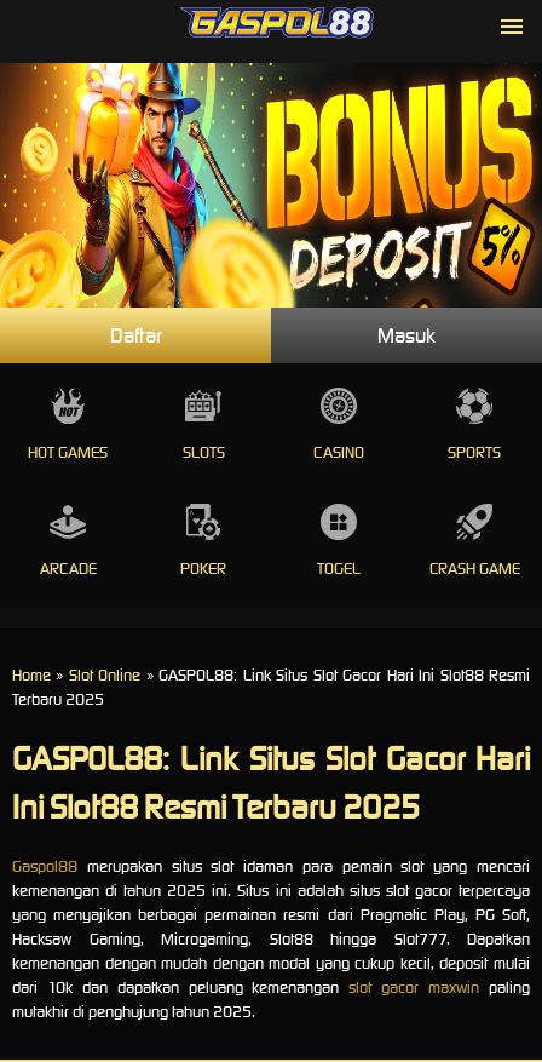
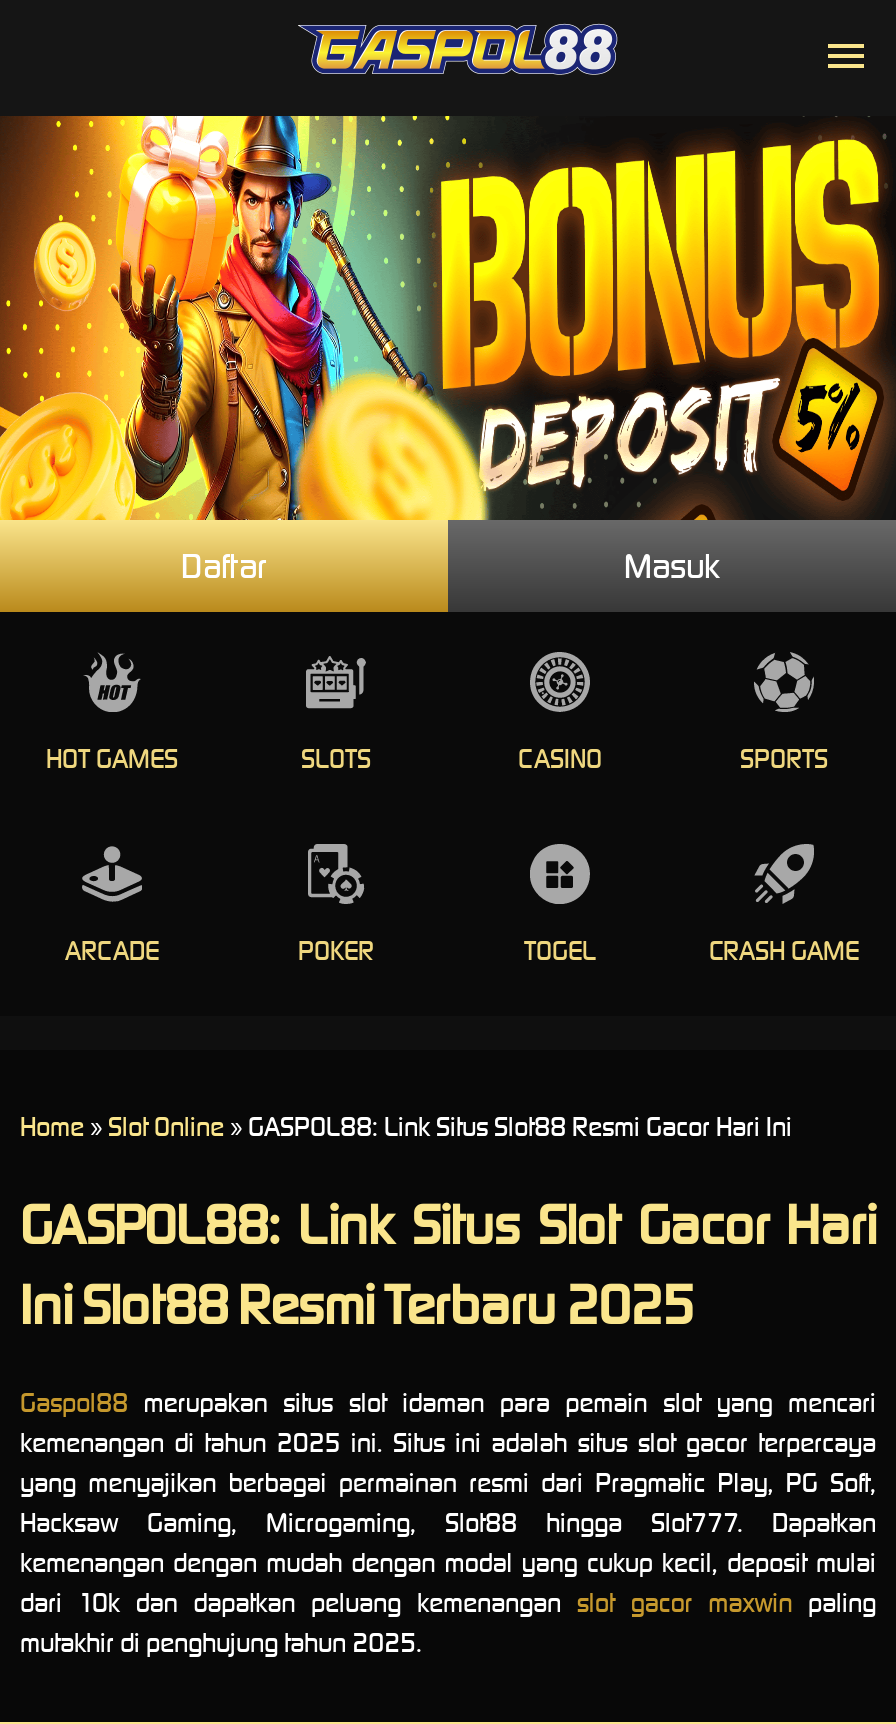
[12,665,530,710] Home» Slot Online» GASPOL88: Link Situs Slot Gacor Hari Ini Slot88 Resmi | Terbaru 2025 -> [20,1111,792,1145] Home» Slot Online» GASPOL88: Link Situs Slot88 Resmi Gacor Hari Ini

